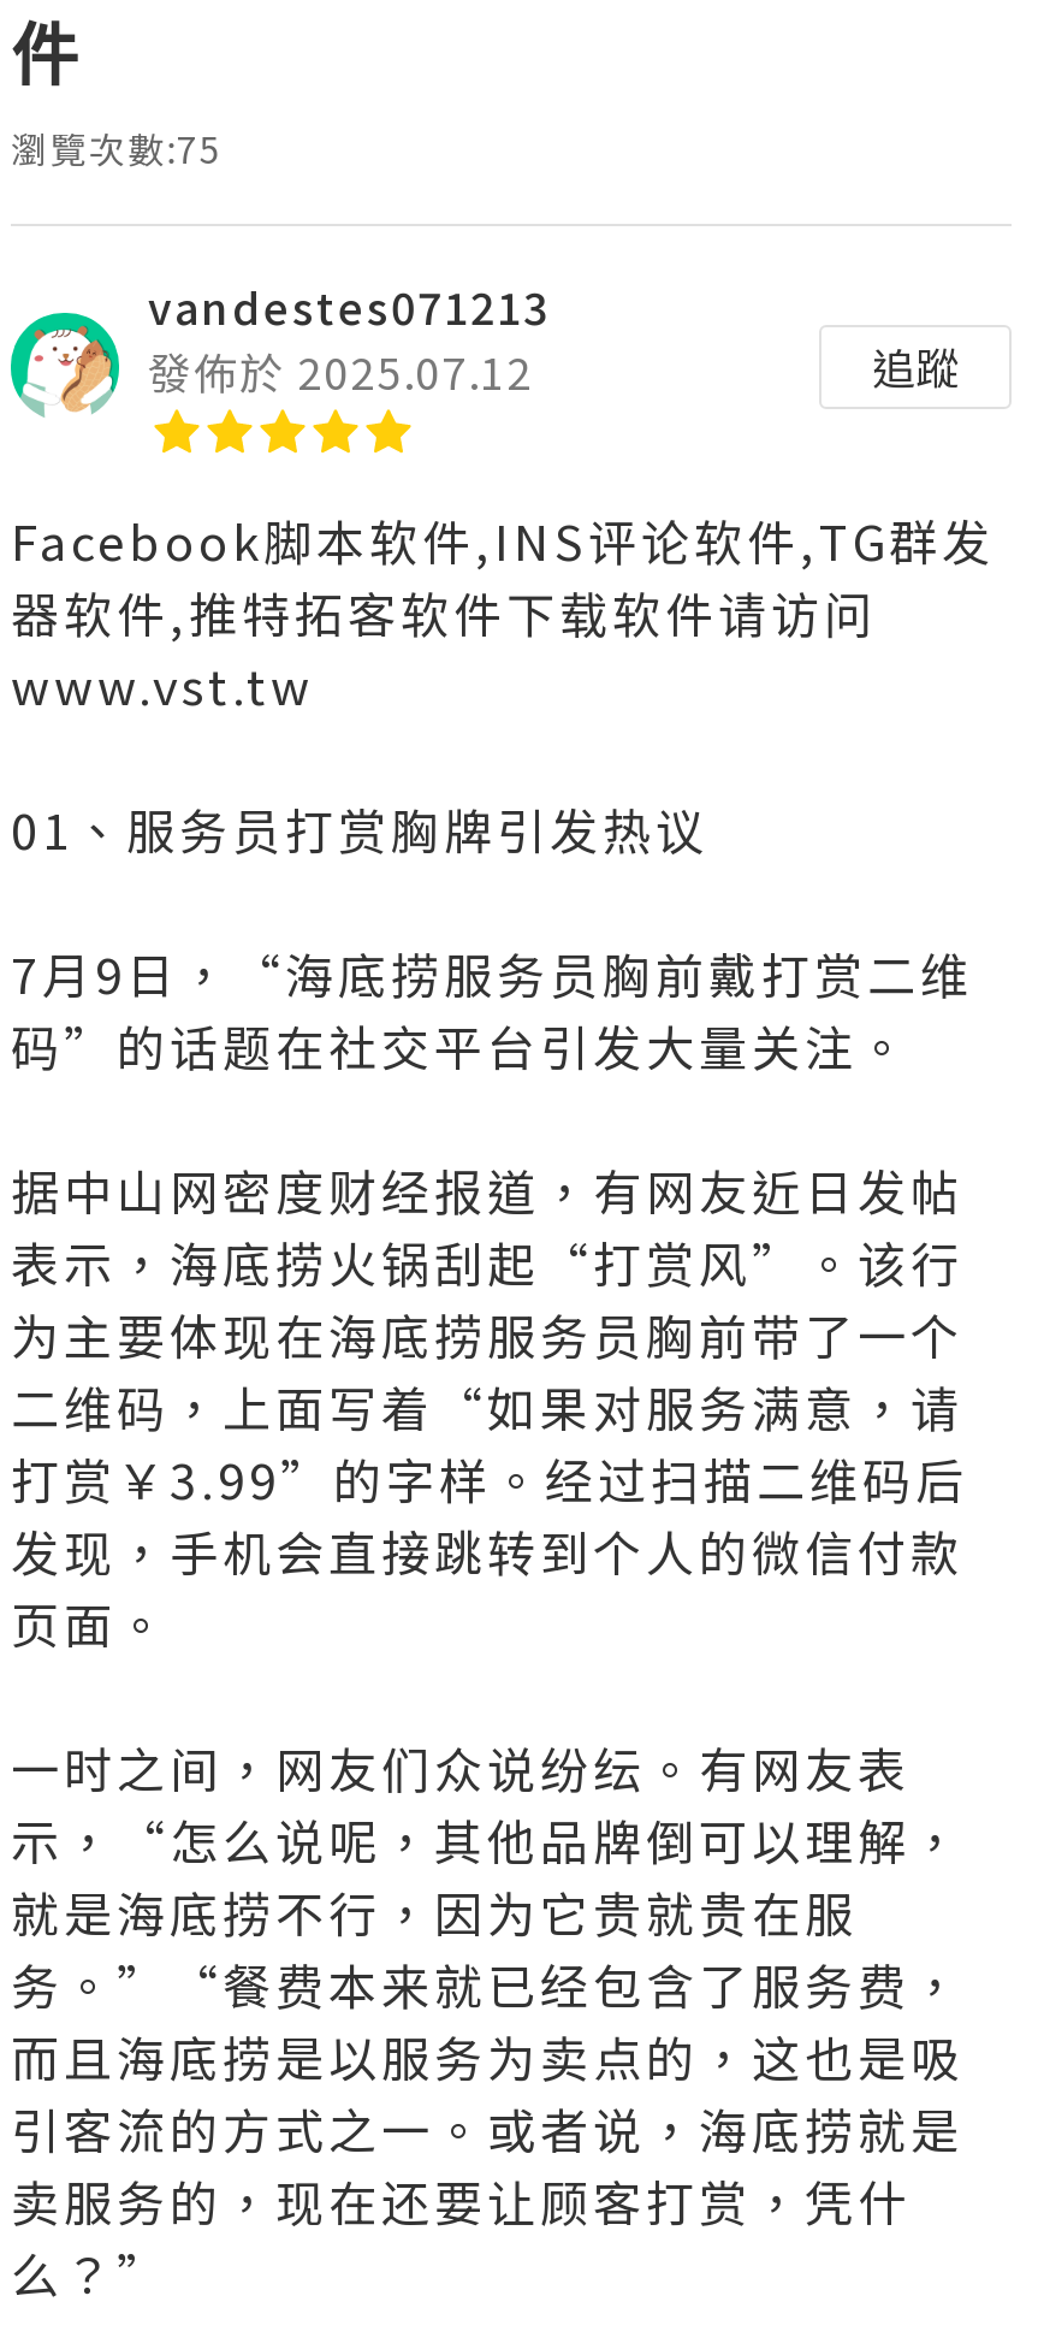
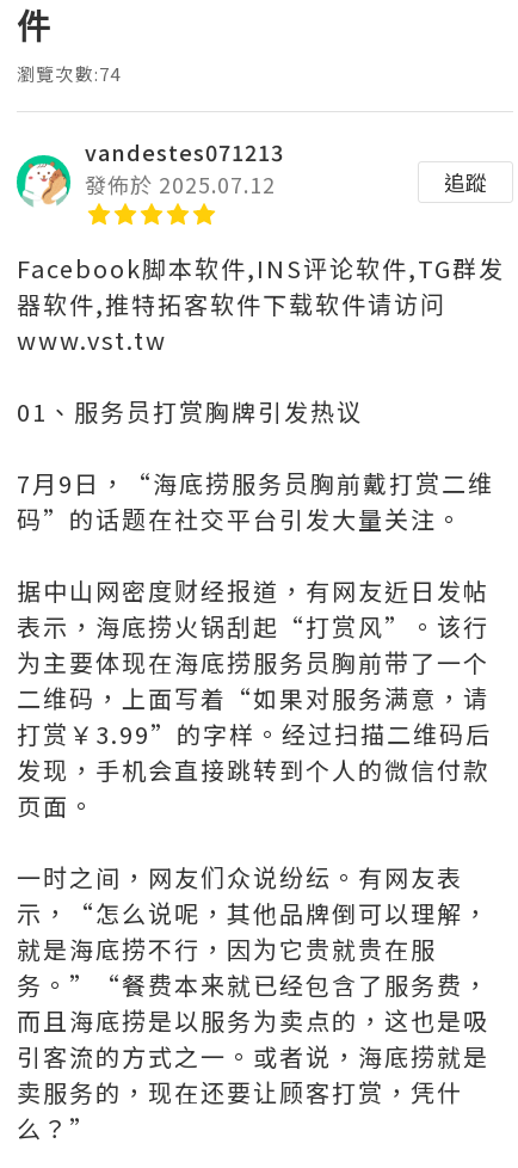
[11,123,221,173] 瀏覽次數:75 -> [17,61,121,86] 瀏覽次數:74

